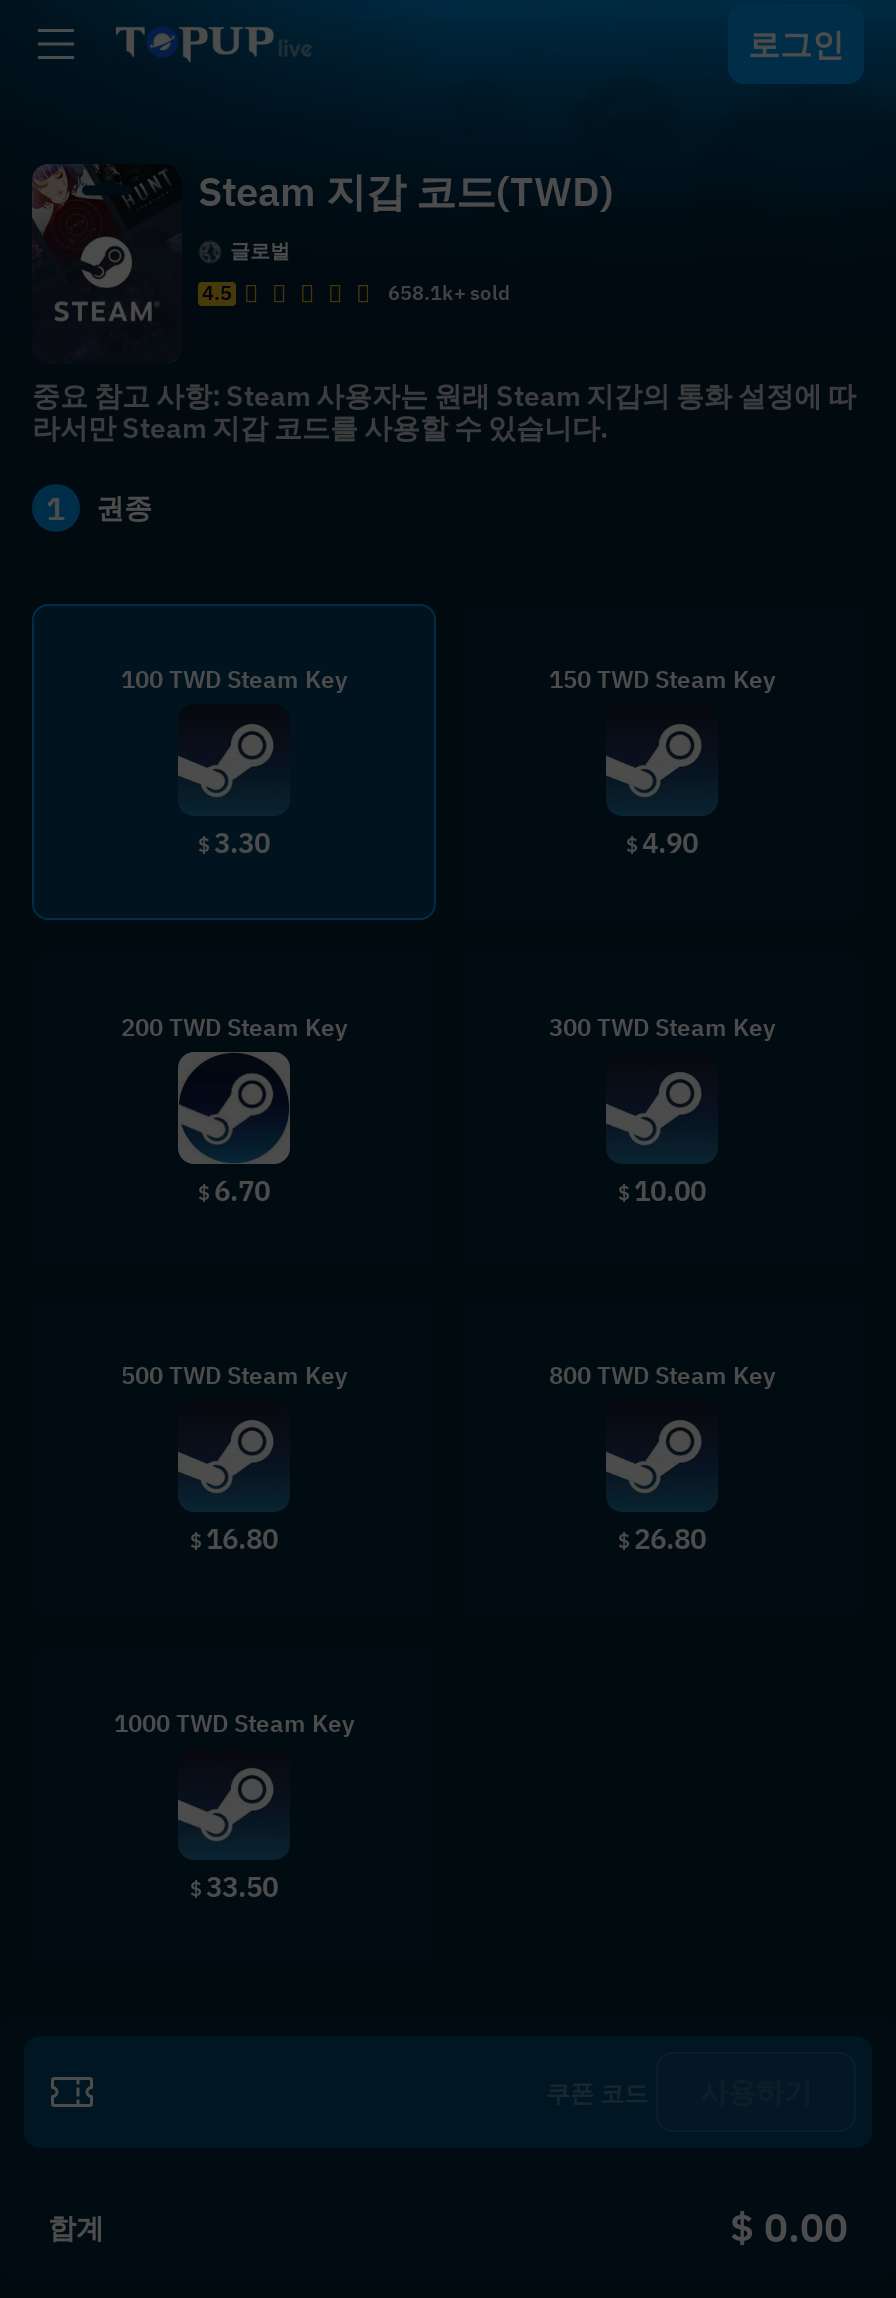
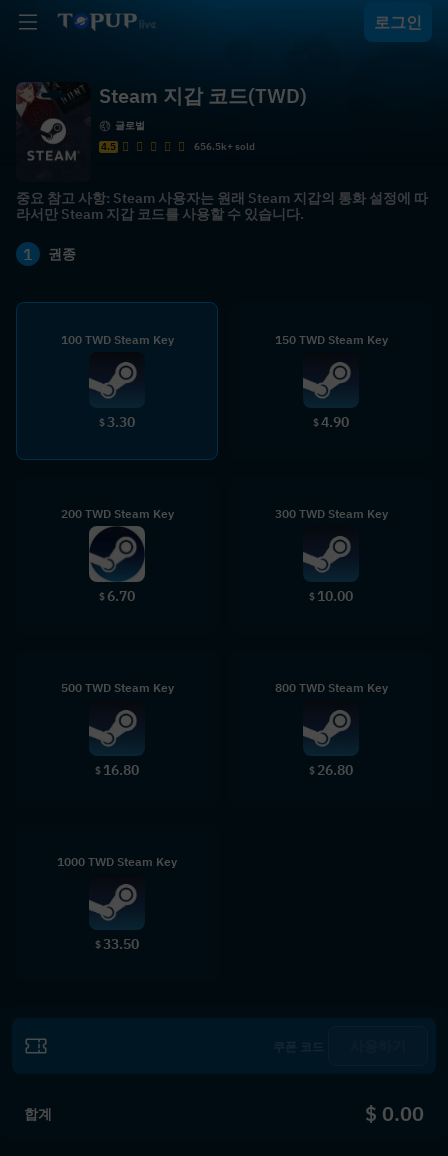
[388,280,510,306] 658.1k+ sold -> [194,140,255,153] 656.5k+ sold

